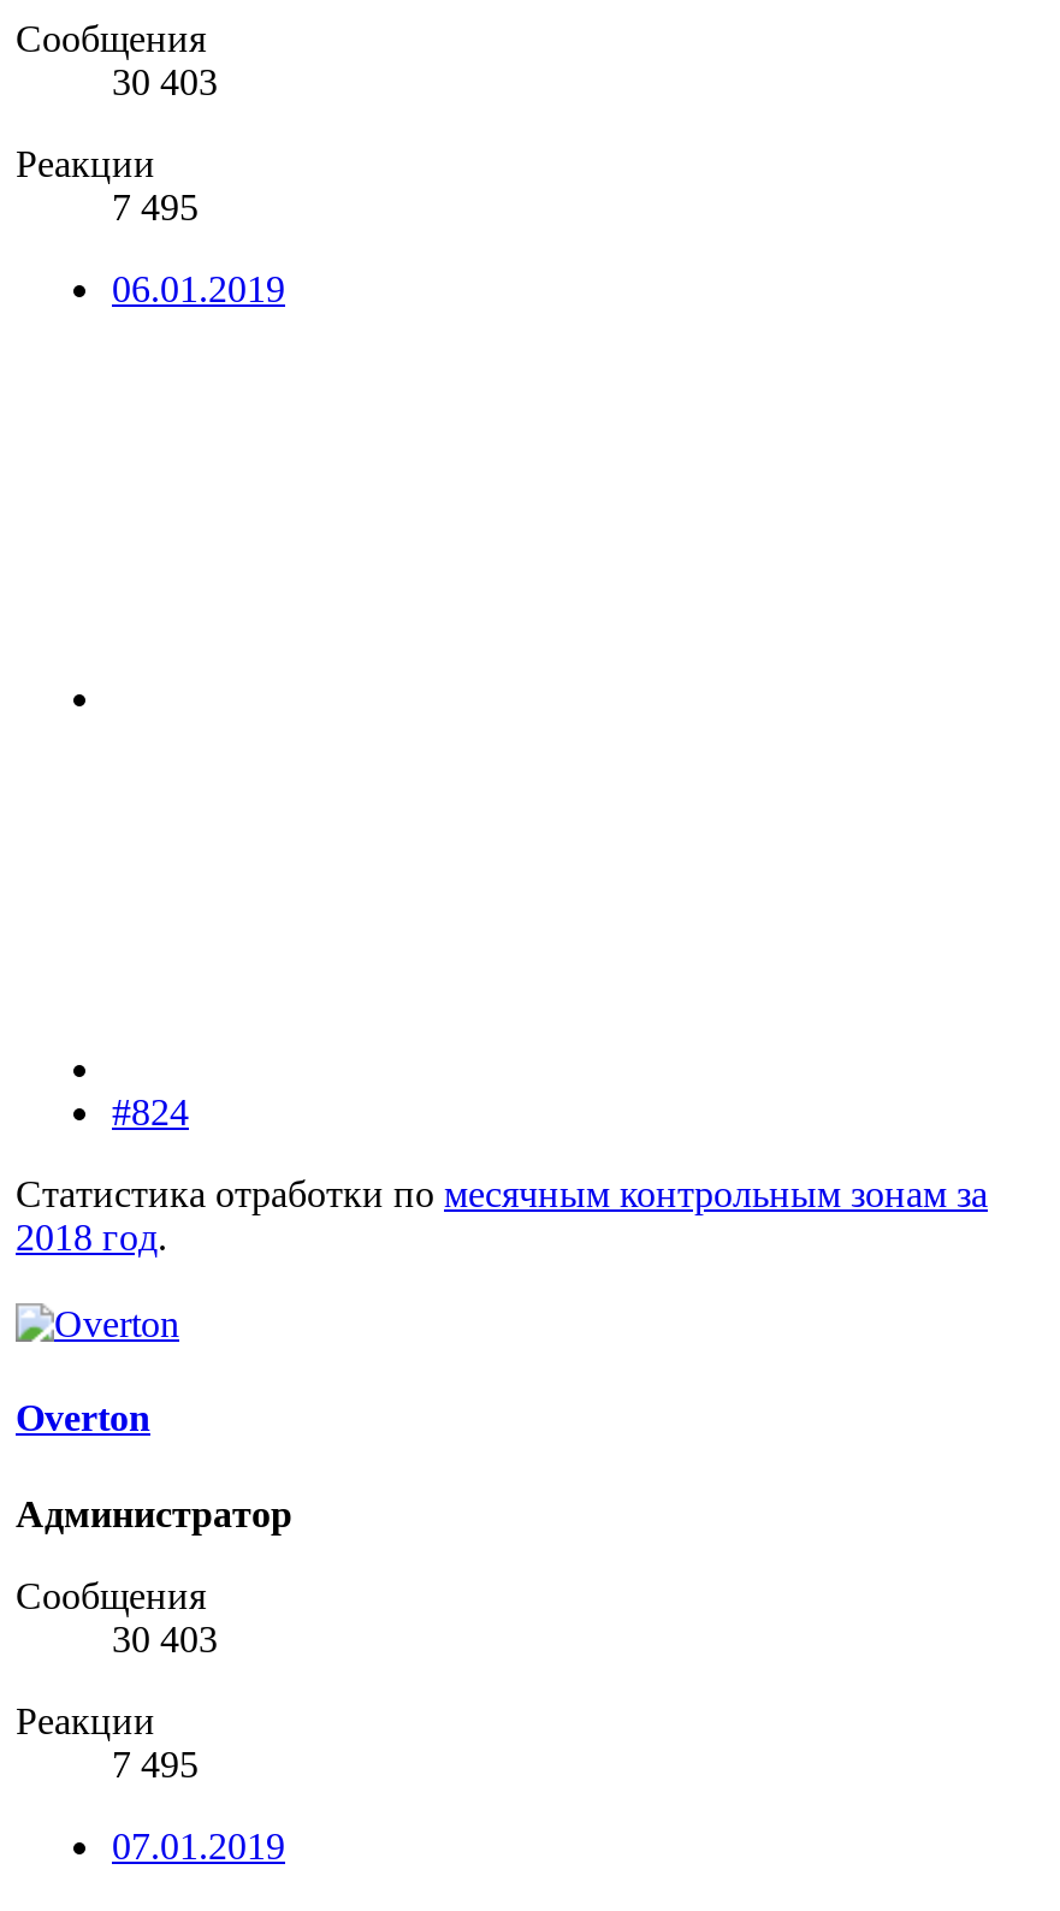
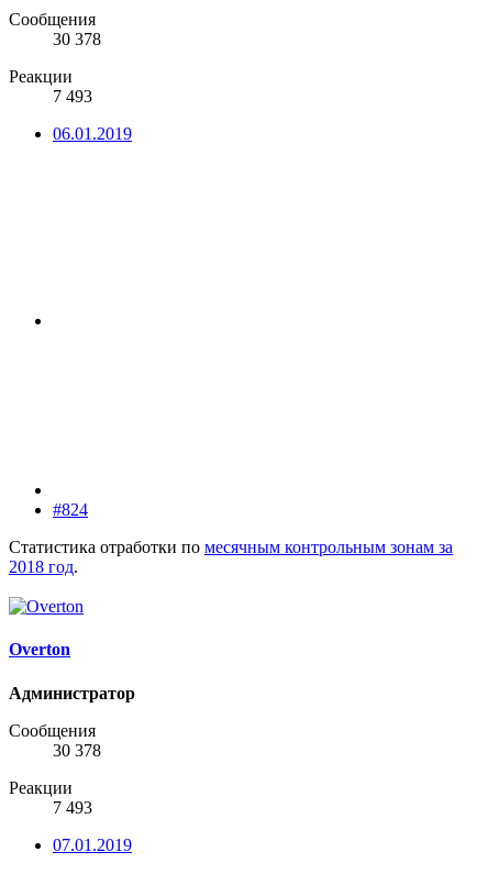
[112,61,218,102] 30 403 -> [53,30,101,48] 30 378
[112,187,199,227] 7 495 -> [53,87,92,106] 7 493
[112,1618,218,1659] 30 403 -> [53,741,101,759] 30 378
[112,1743,199,1784] 7 495 -> [53,798,92,816] 7 493

